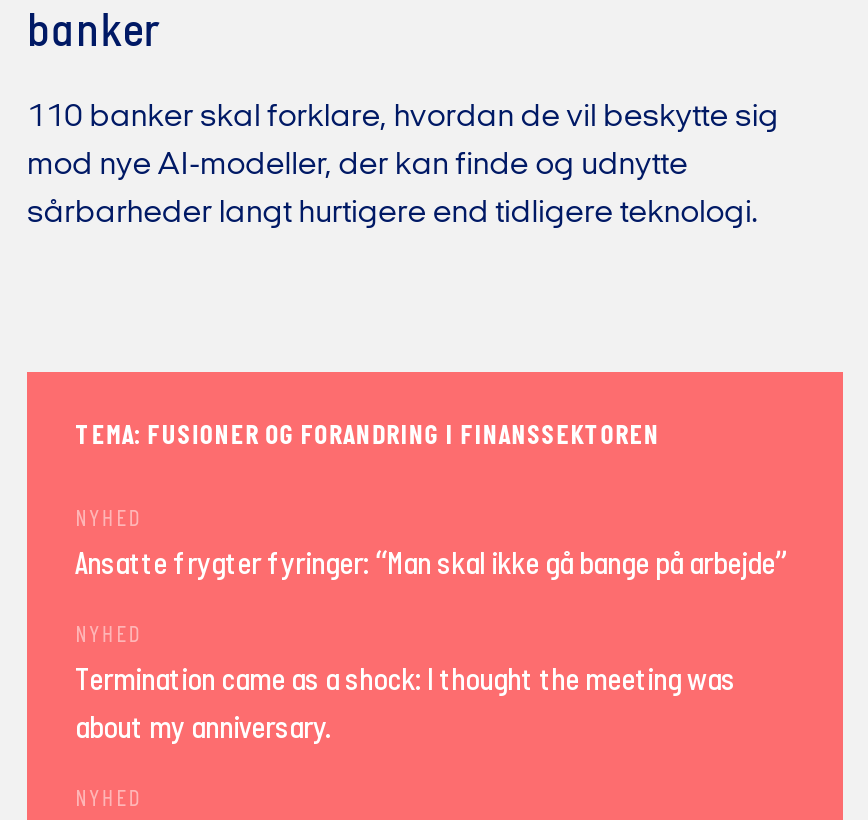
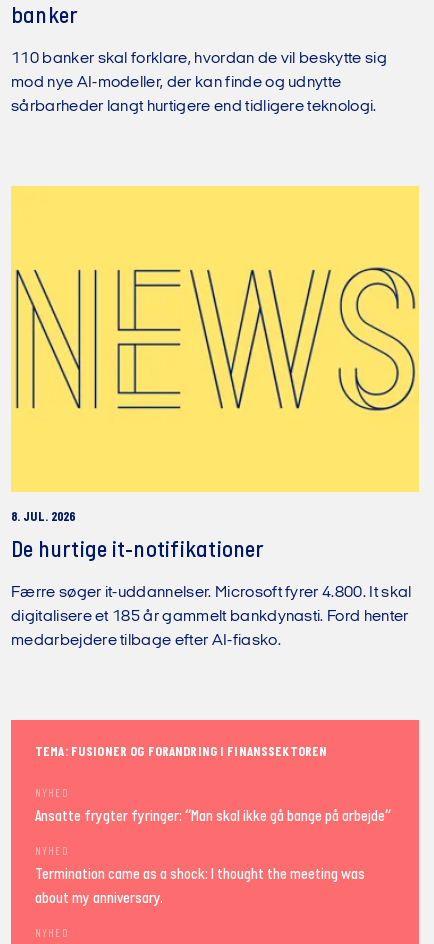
none -> [10,185,420,648] [image] | 8. JUL. 2026 | De hurtige it-notifikationer | Færre søger it-uddannelser. Microsoft fyrer 4.800. It skal | digitalisere et 185 år gammelt bankdynasti. Ford henter | medarbejdere tilbage efter AI-fiasko.

